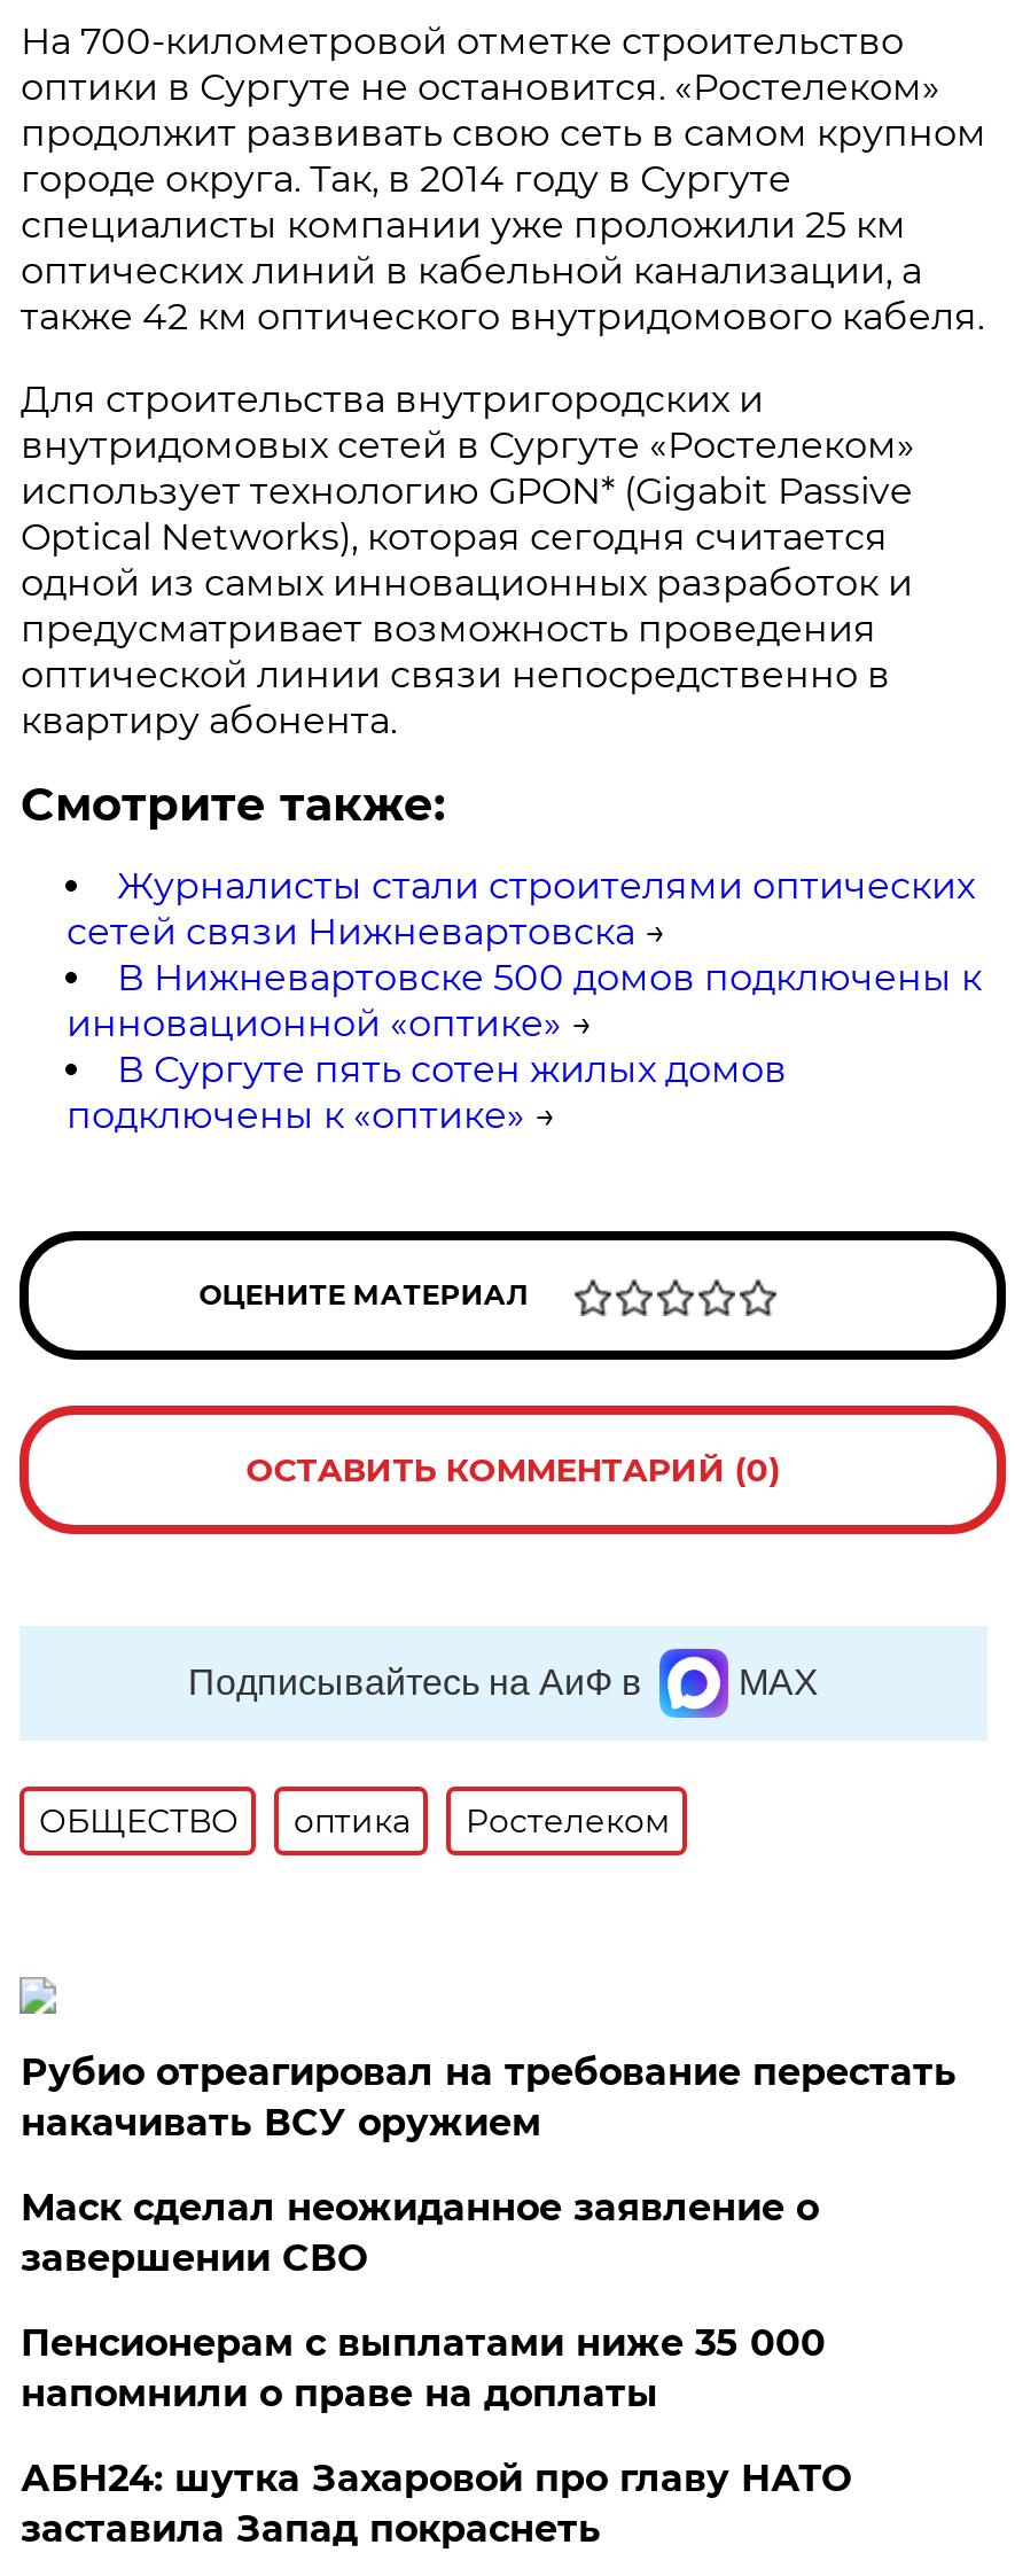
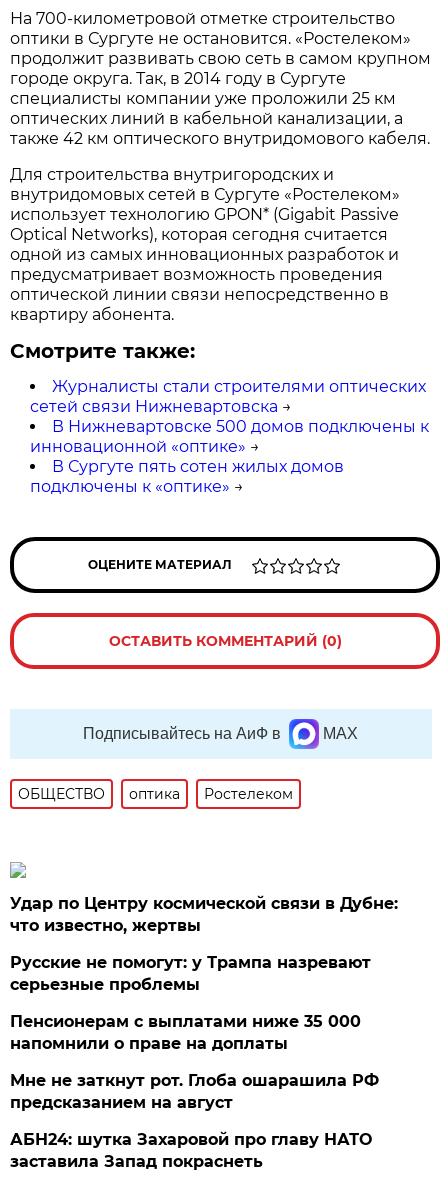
[20,2050,956,2144] Рубио отреагировал на требование перестать | накачивать ВСУ оружием -> [10,894,398,935] Удар по Центру космической связи в Дубне: | что известно, жертвы
[20,2186,819,2280] Маск сделал неожиданное заявление о | завершении СВО -> [10,953,371,994] Русские не помогут: у Трампа назревают | серьезные проблемы
none -> [10,1071,379,1112] Мне не заткнут рот. Глоба ошарашила РФ | предсказанием на август

